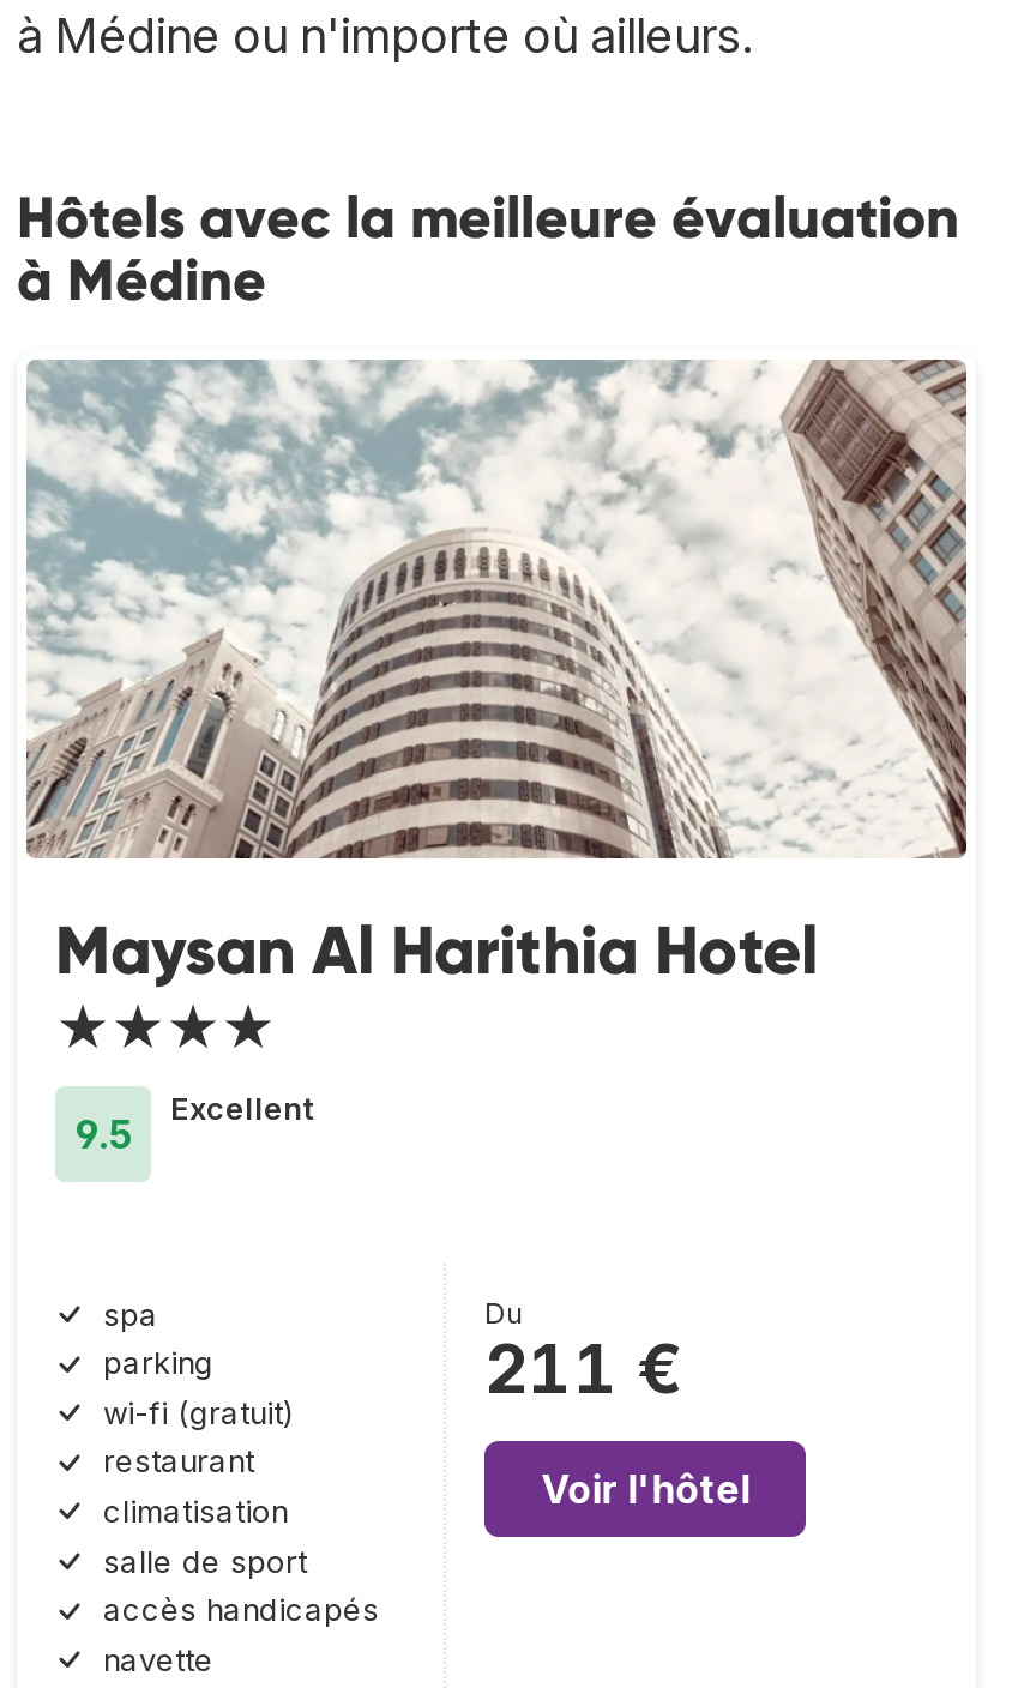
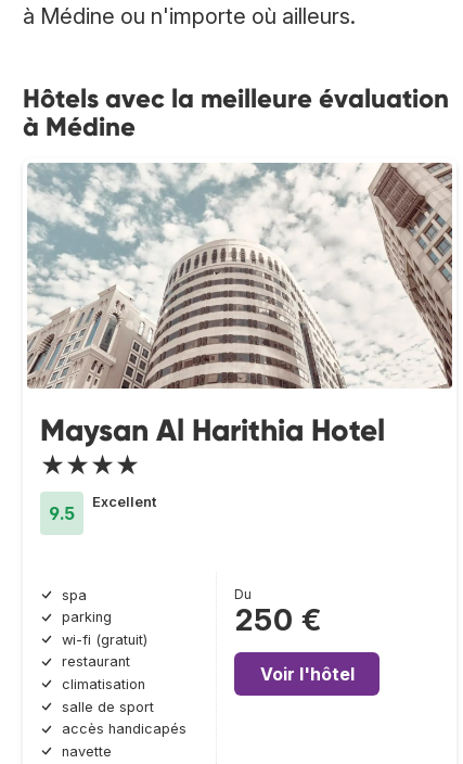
[484,1328,683,1409] 211 € -> [234,601,322,638] 250 €

